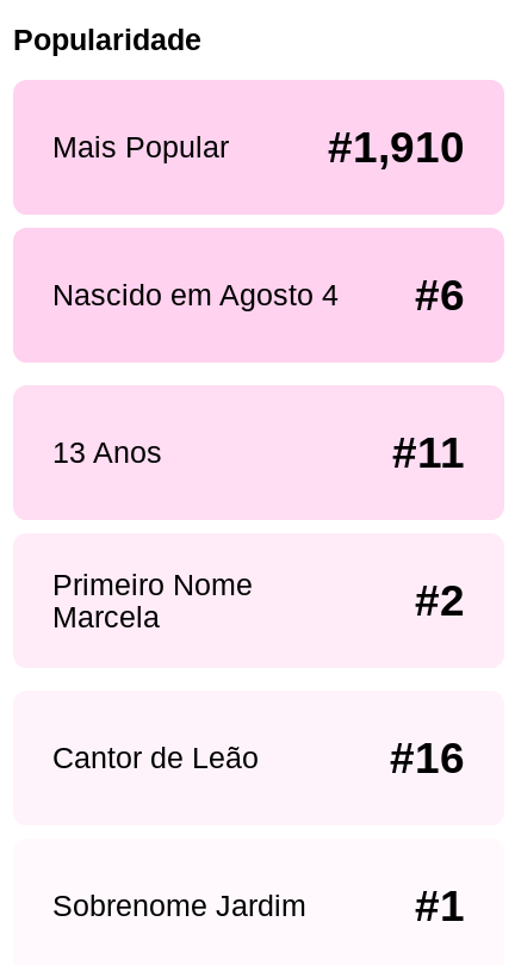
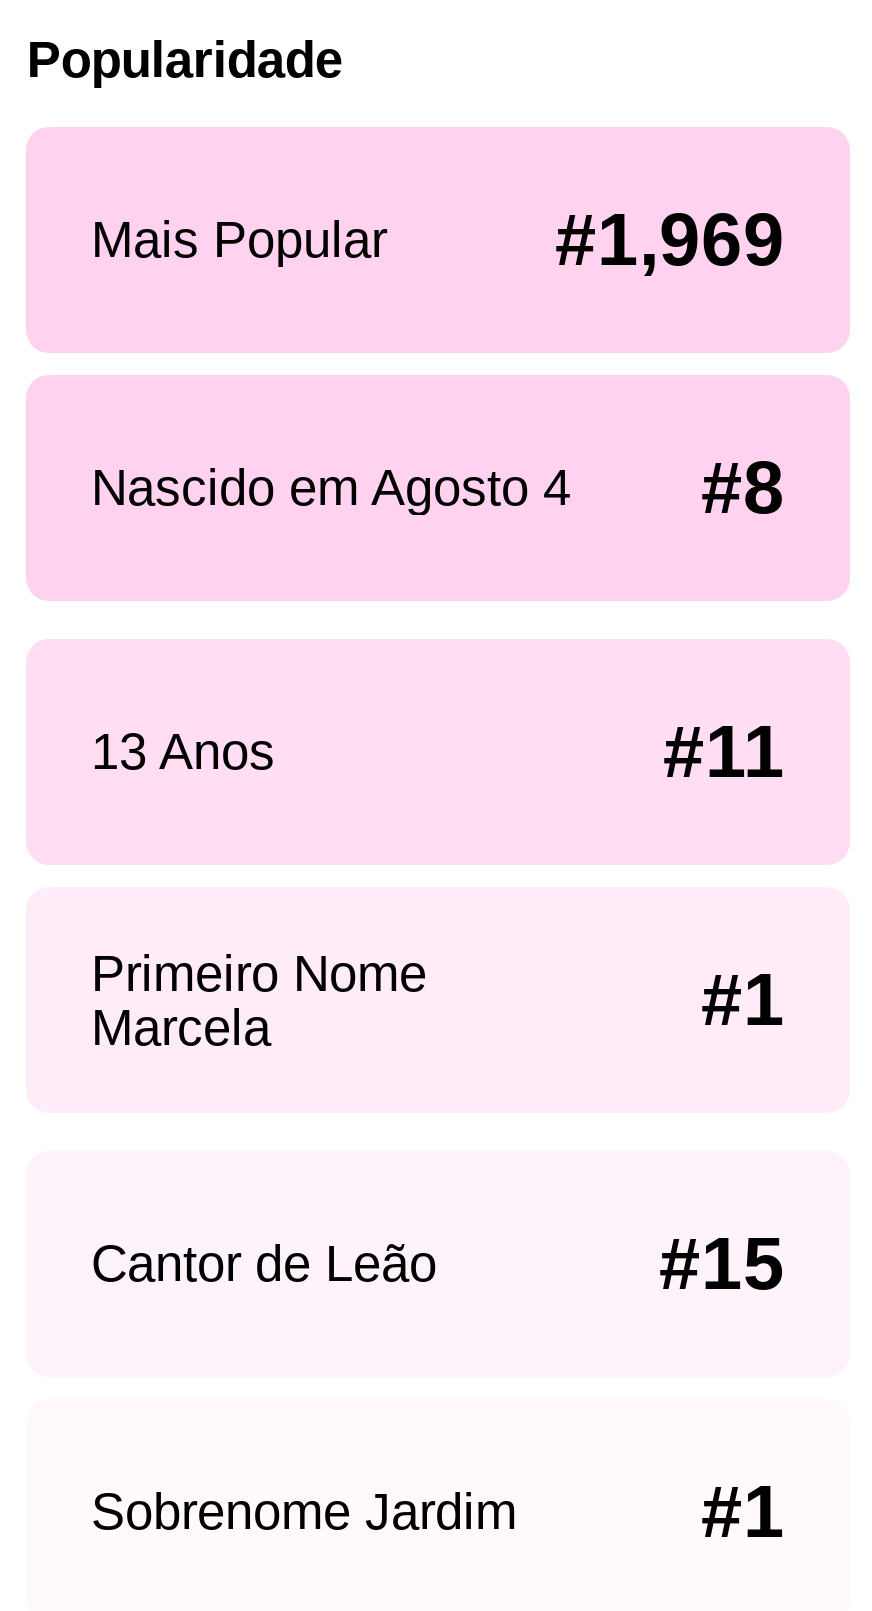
[328,123,466,172] #1,910 -> [555,199,785,281] #1,969
[415,271,466,320] #6 -> [701,448,785,530] #8
[415,576,466,625] #2 -> [701,960,785,1042] #1
[390,733,466,782] #16 -> [659,1222,785,1304] #15

